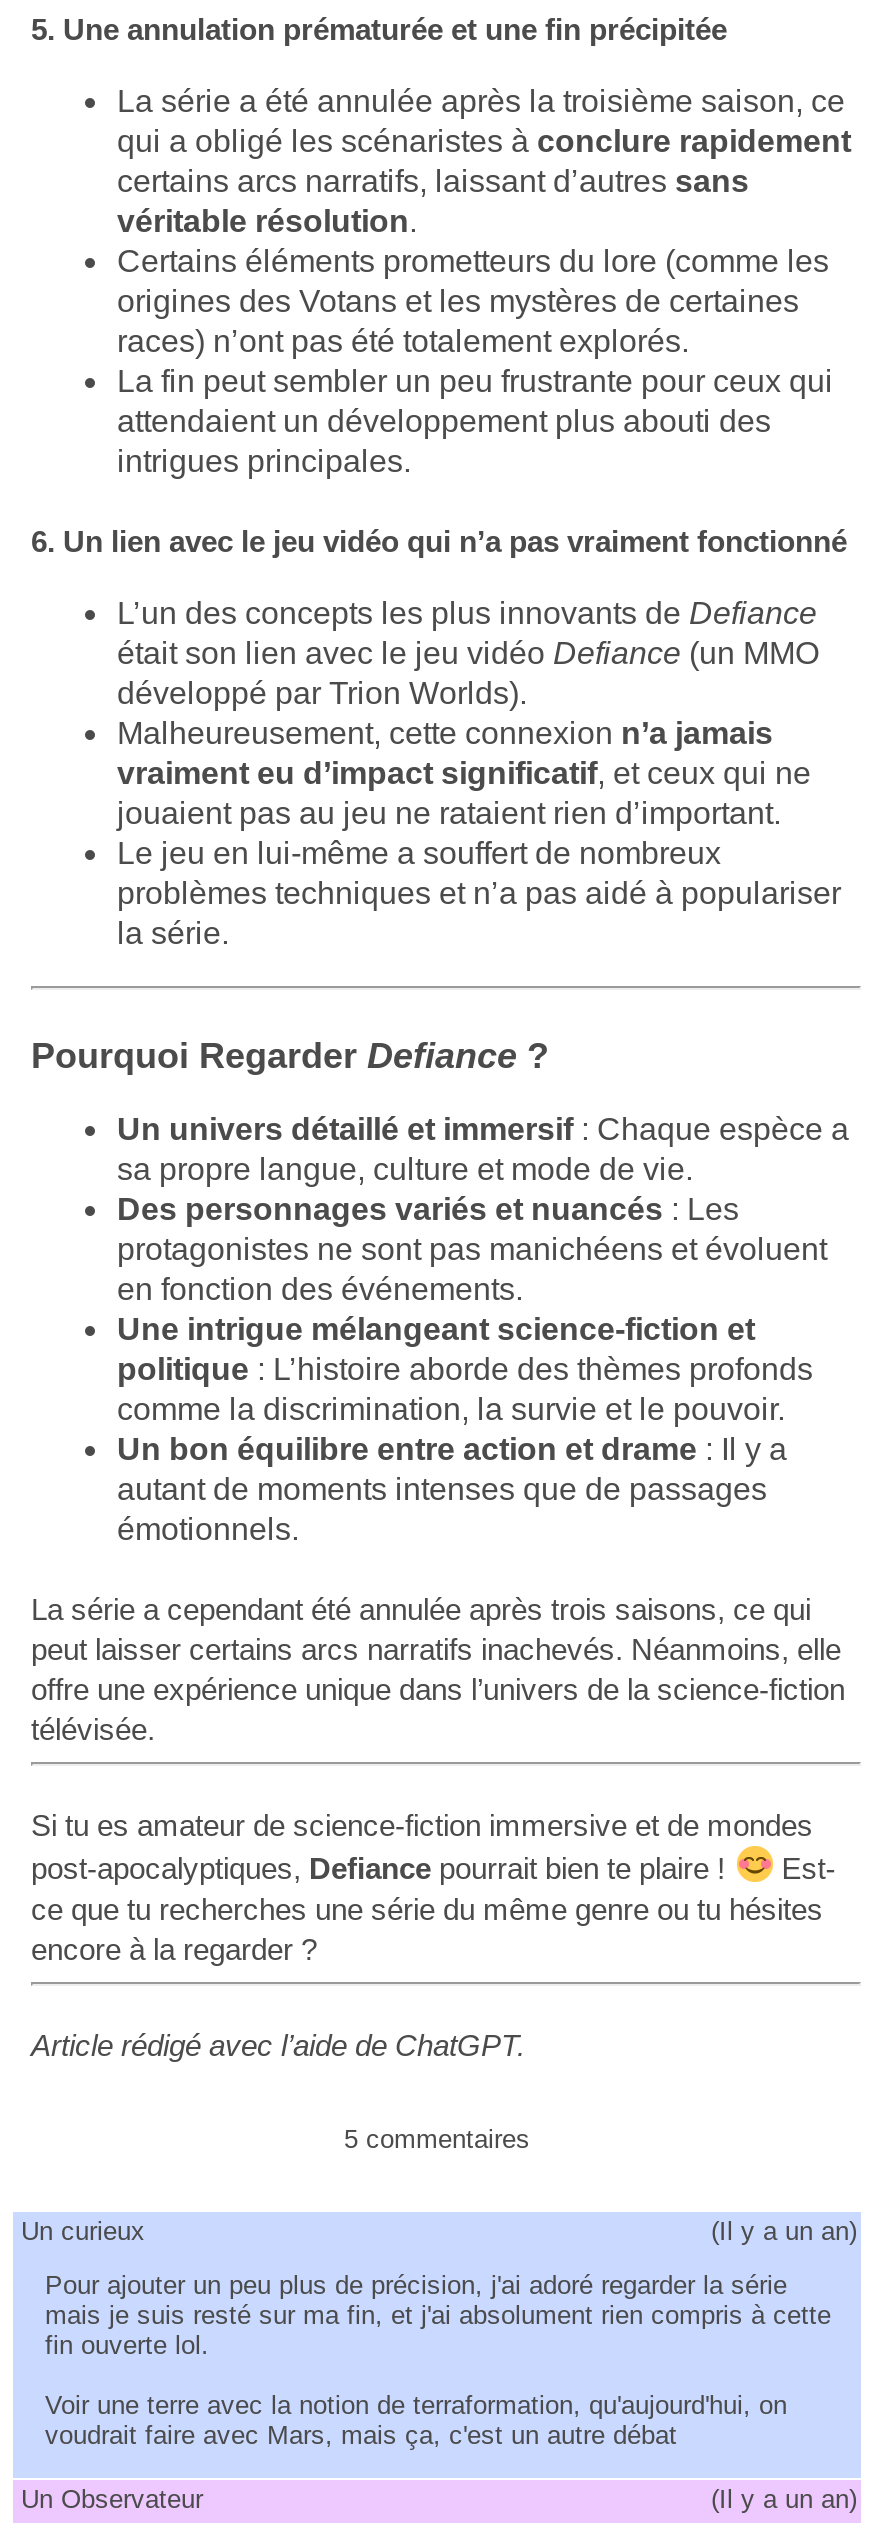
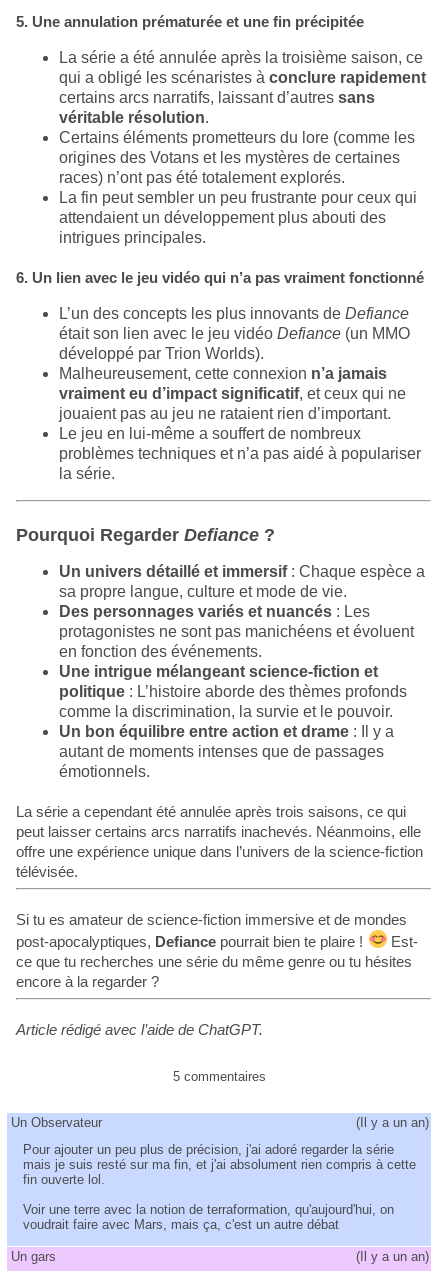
[21,2216,145,2246] Un curieux -> none
moved [21,2484,203,2514] -> [11,1115,102,1130]: Un Observateur
none -> [11,1249,56,1264] Un gars

